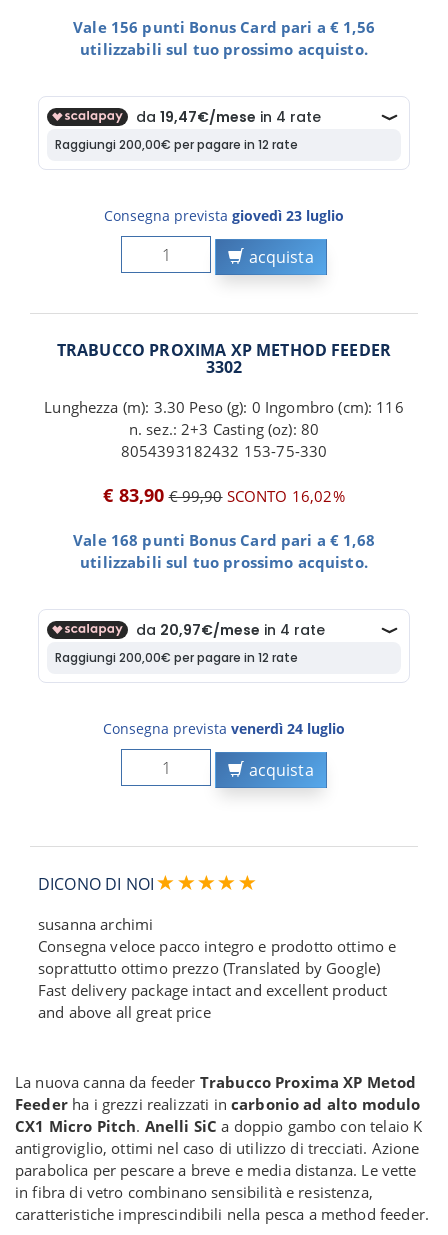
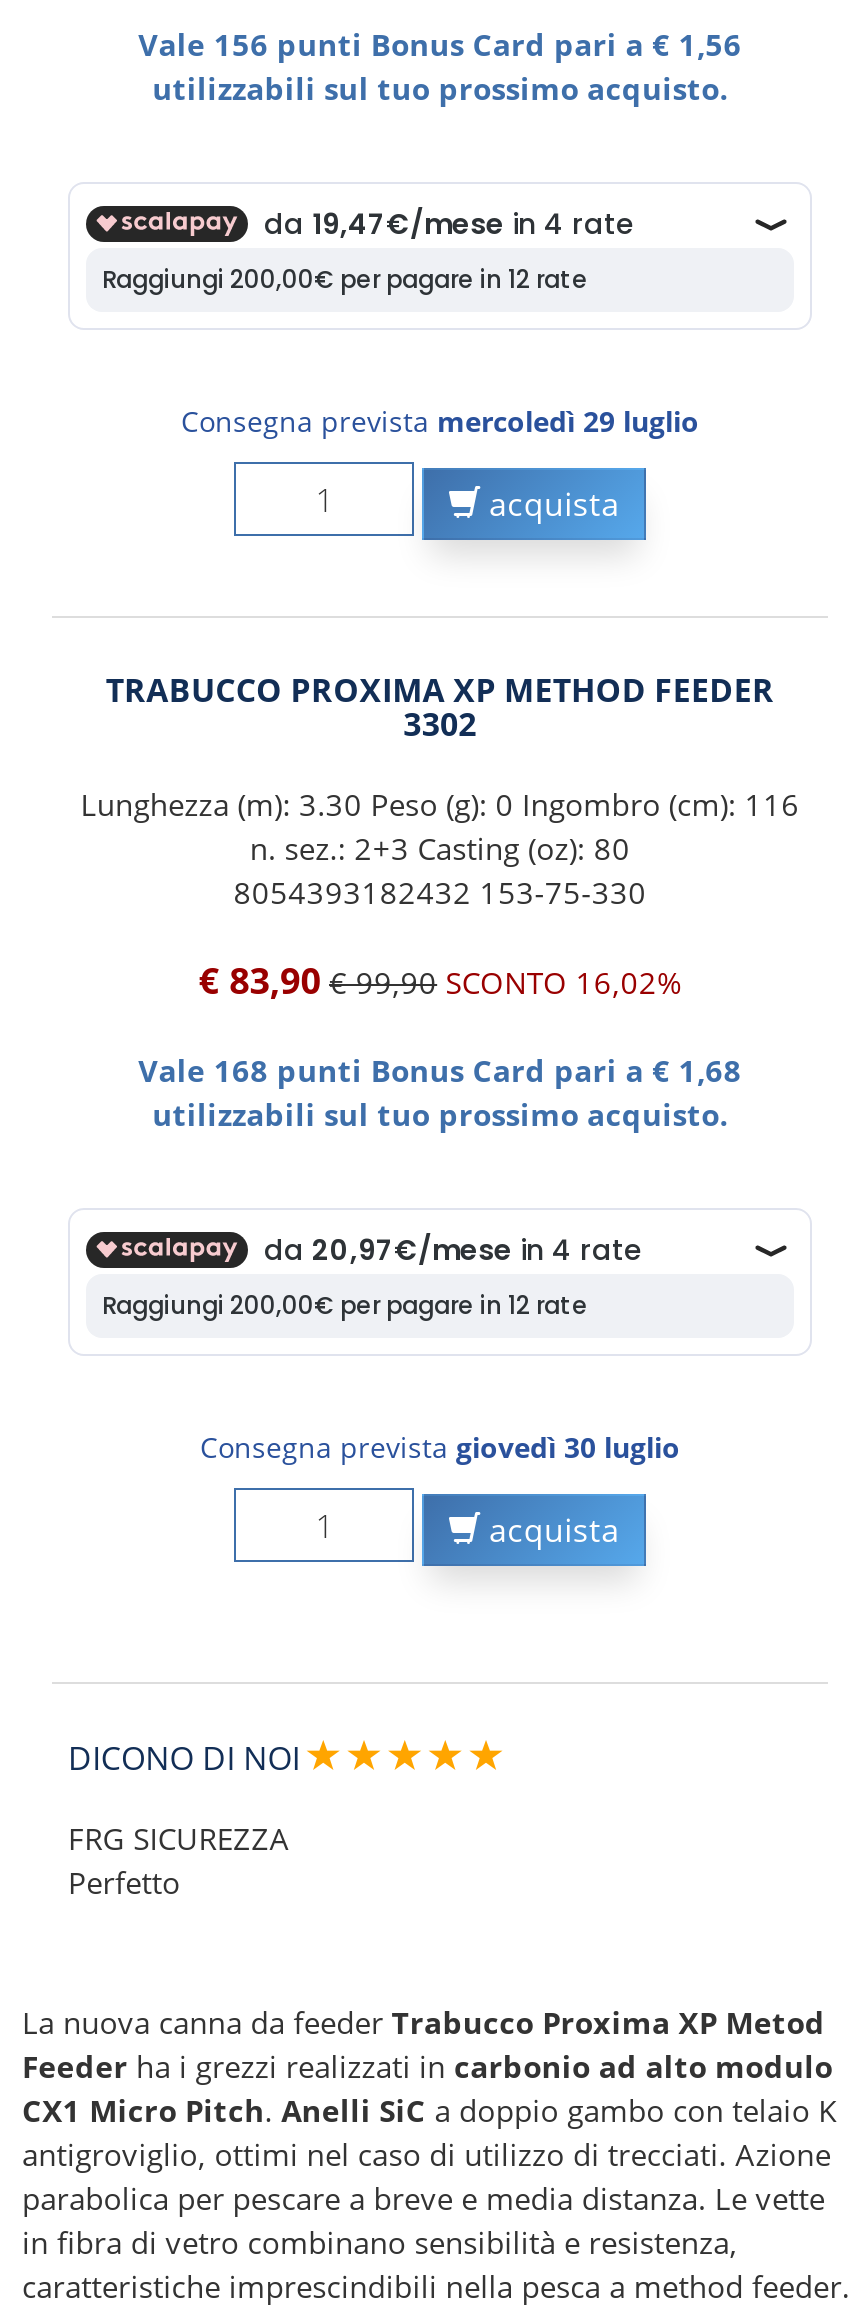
[104,206,344,225] Consegna prevista giovedì 23 luglio -> [181,402,699,440] Consegna prevista mercoledì 29 luglio
[103,719,345,738] Consegna prevista venerdì 24 luglio -> [200,1428,680,1466] Consegna prevista giovedì 30 luglio
[38,914,396,1022] susanna archimi | Consegna veloce pacco integro e prodotto ottimo e | soprattutto ottimo prezzo (Translated by Google) | Fast delivery package intact and excellent product | and above all great price -> [68,1818,290,1902] FRG SICUREZZA | Perfetto

